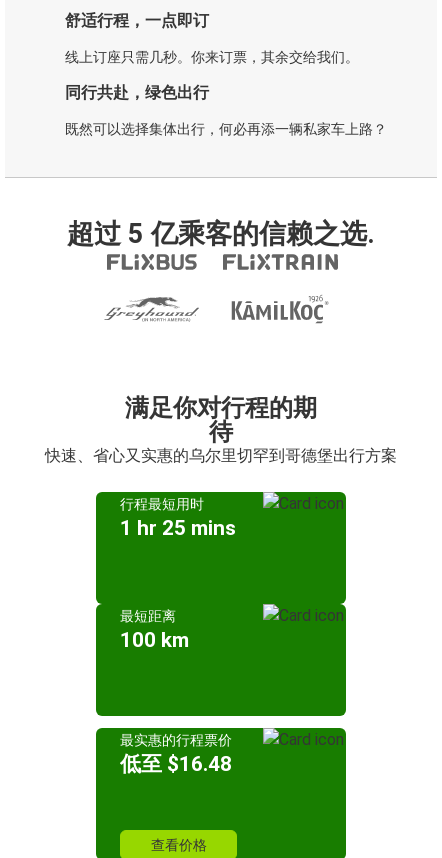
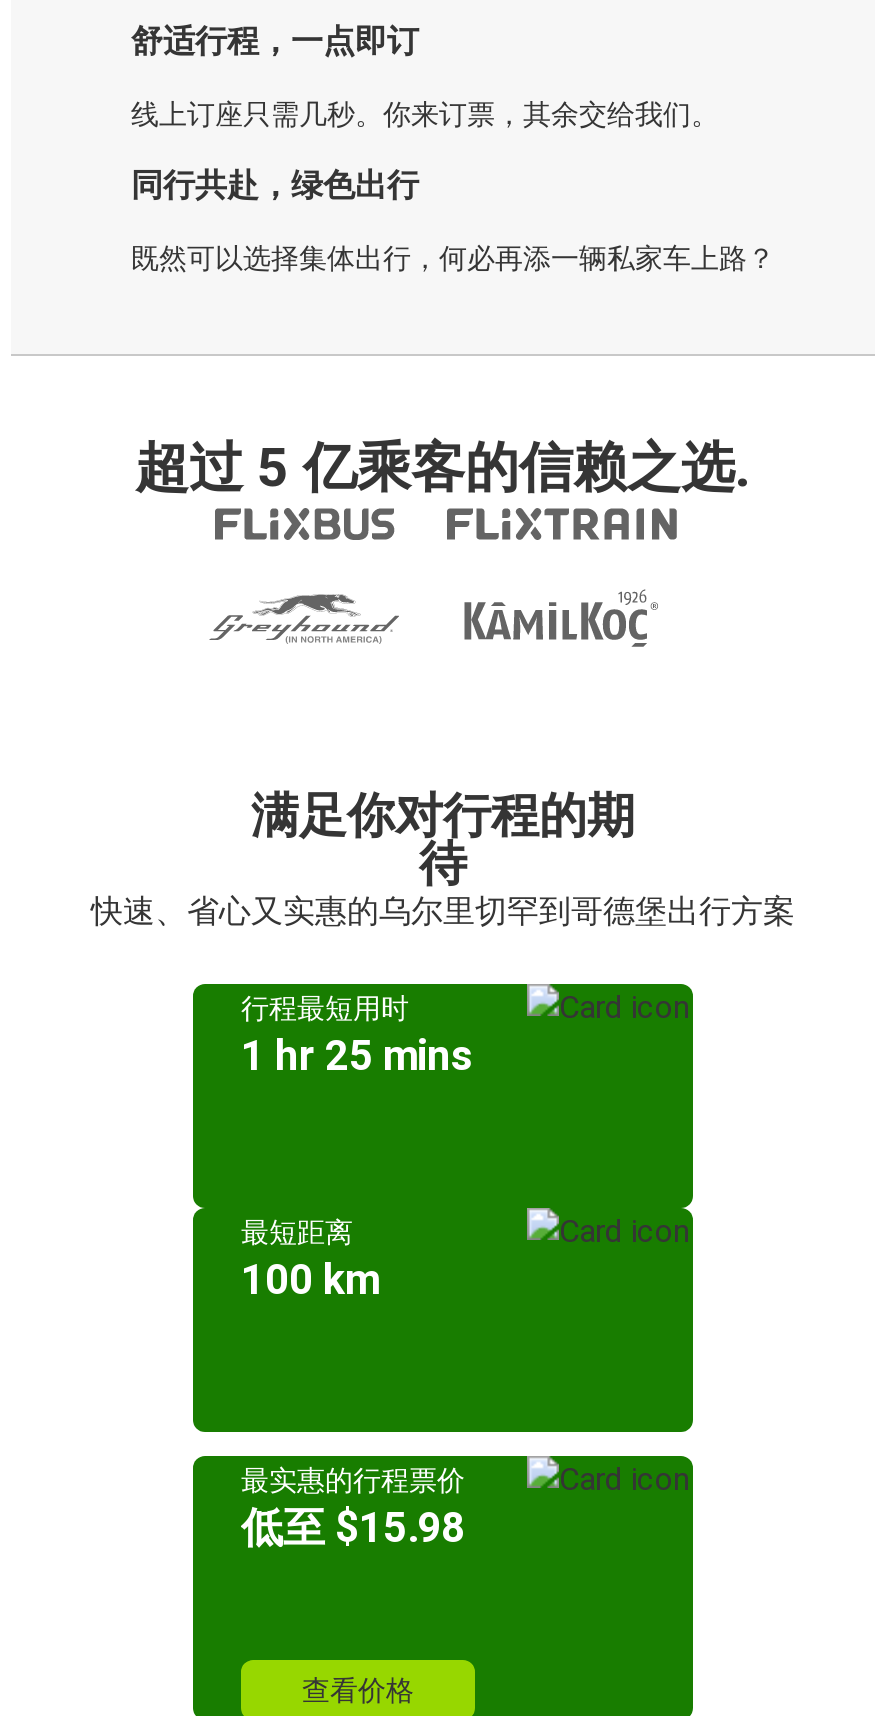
[120,752,232,776] 低至 $16.48 -> [241,1504,465,1552] 低至 $15.98

